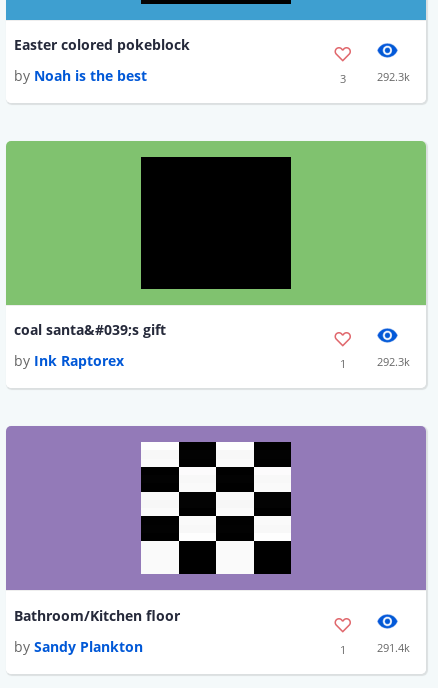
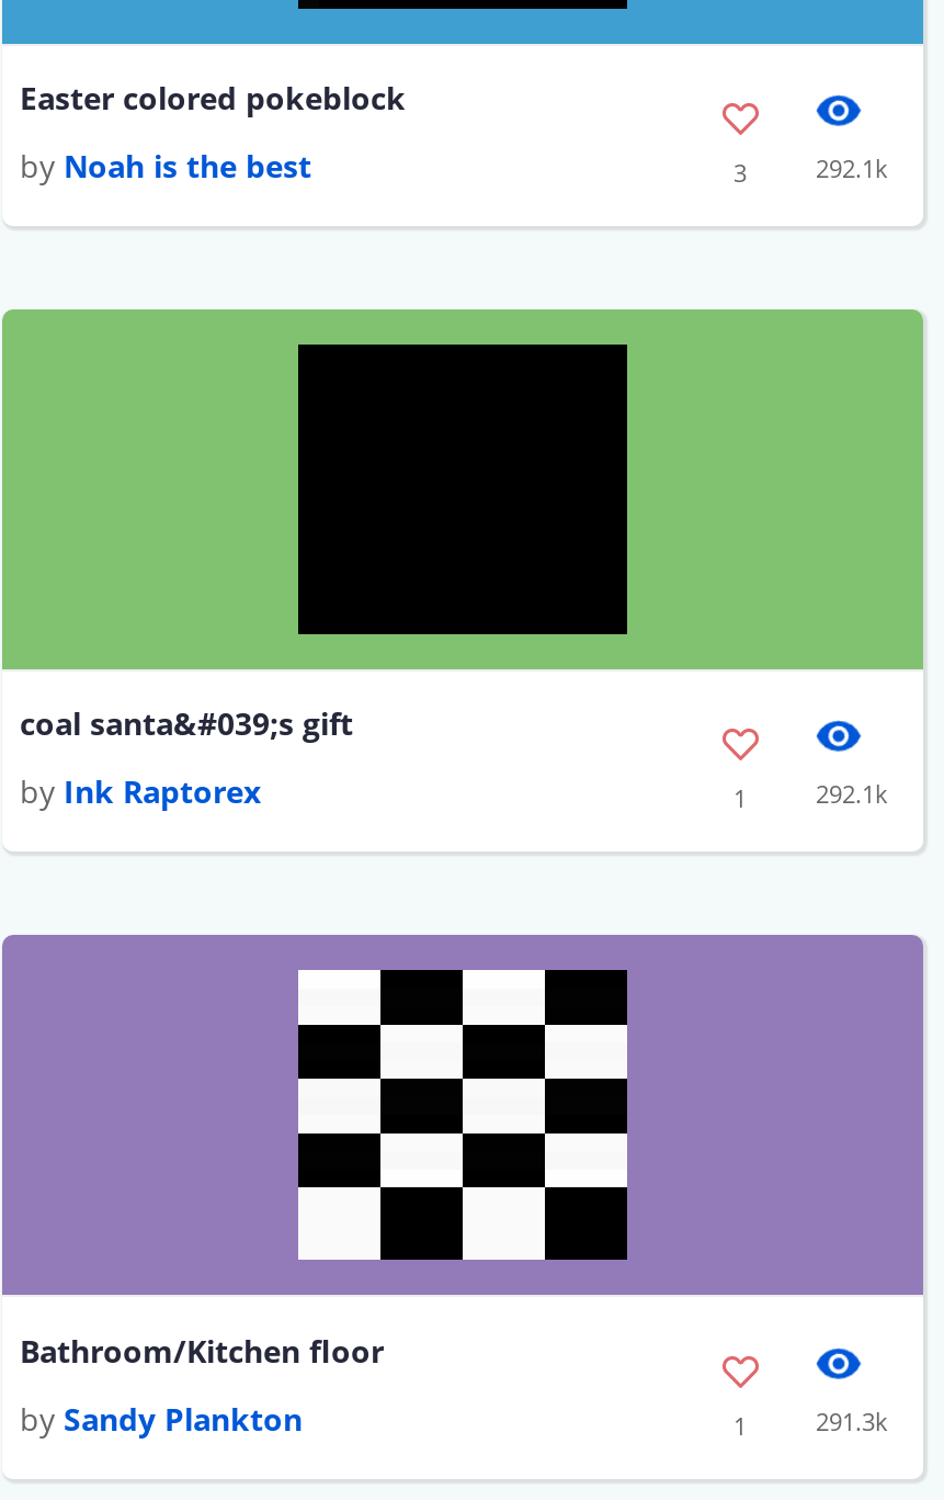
[377,69,410,84] 292.3k -> [816,151,888,184] 292.1k
[377,354,410,369] 292.3k -> [816,777,888,810] 292.1k
[377,640,410,655] 291.4k -> [816,1404,888,1437] 291.3k

